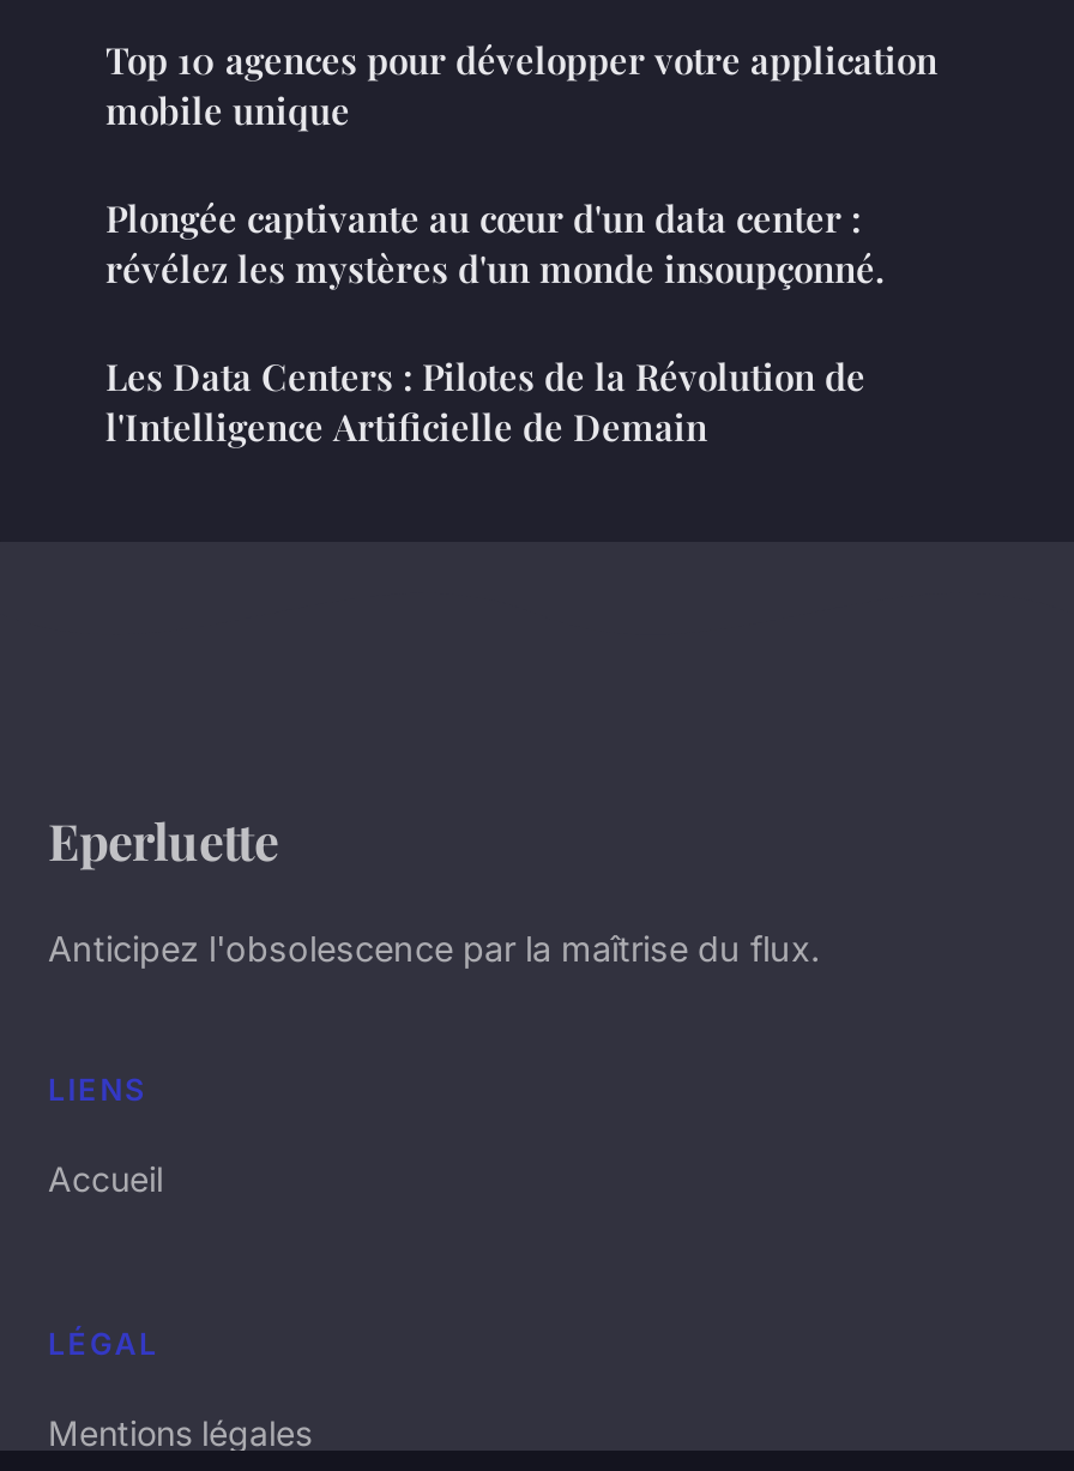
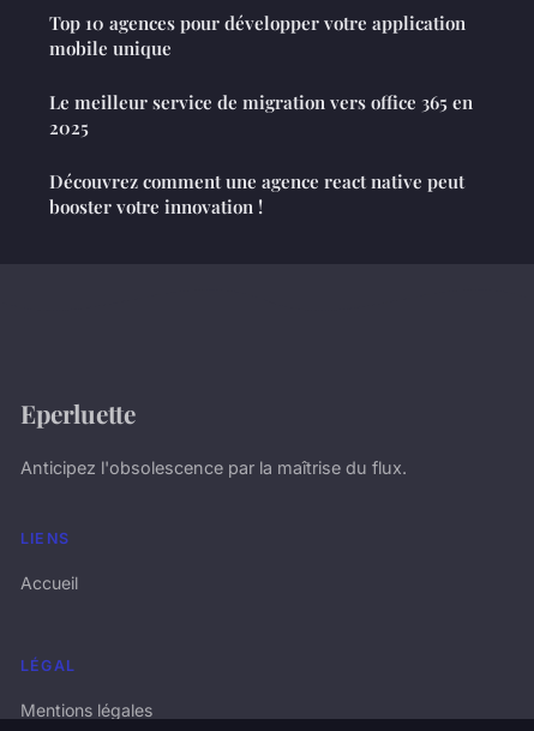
[105,195,885,293] Plongée captivante au cœur d'un data center : | révélez les mystères d'un monde insoupçonné. -> [49,90,473,139] Le meilleur service de migration vers office 365 en | 2025
[105,353,865,451] Les Data Centers : Pilotes de la Révolution de | l'Intelligence Artificielle de Demain -> [49,169,464,219] Découvrez comment une agence react native peut | booster votre innovation !

